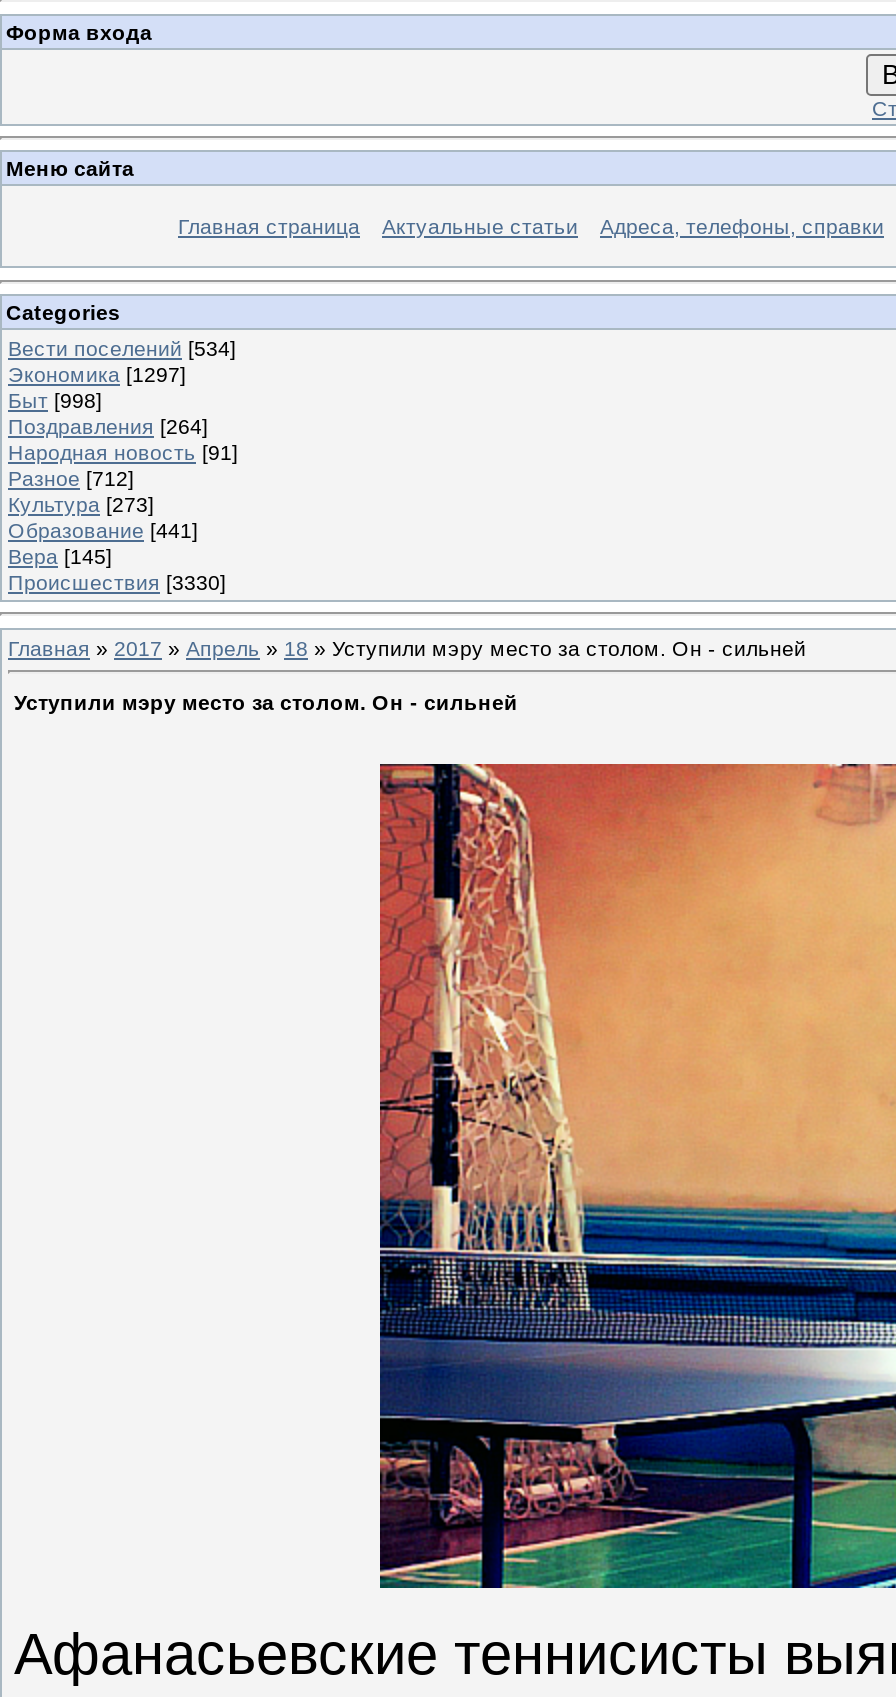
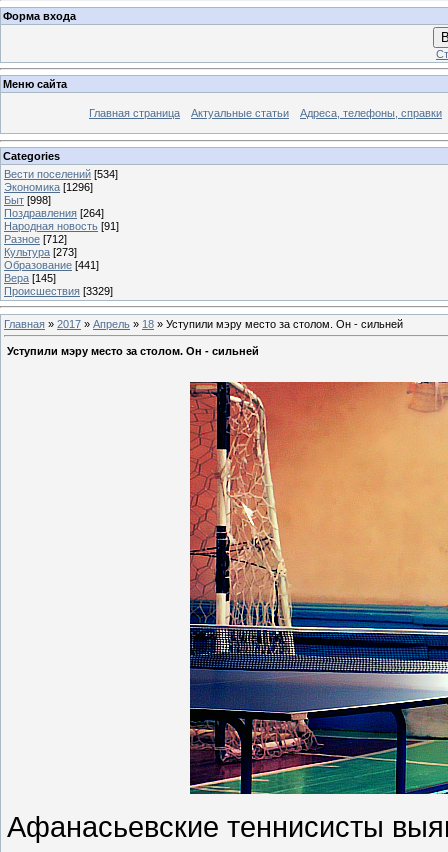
[8,362,186,386] Экономика [1297] -> [4,181,93,193] Экономика [1296]
[8,570,226,594] Происшествия [3330] -> [4,285,113,297] Происшествия [3329]

